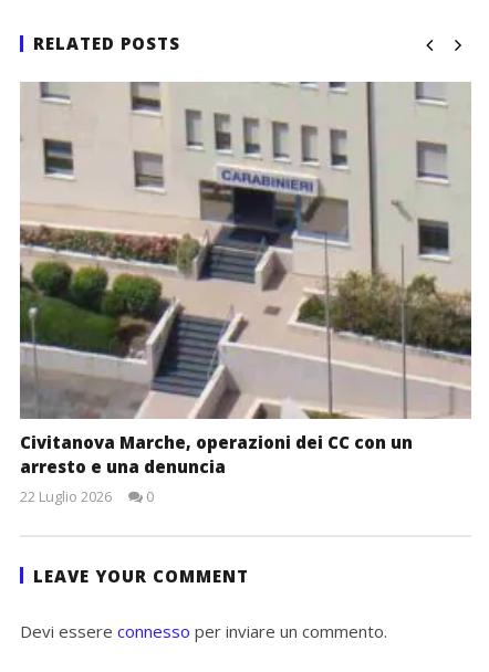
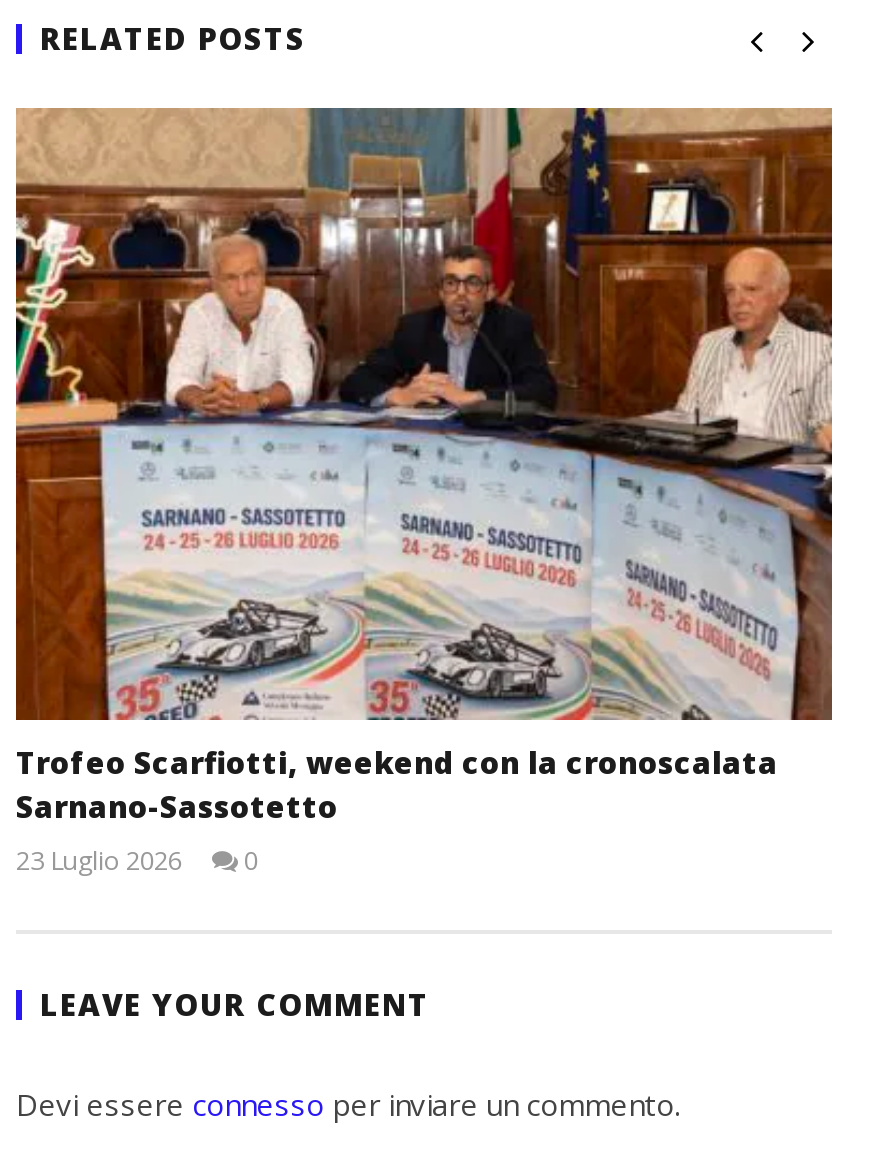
[19,81,472,506] [image] | Civitanova Marche, operazioni dei CC con un | arresto e una denuncia | 22 Luglio 2026 -> [14,107,834,879] [image] | Trofeo Scarfiotti, weekend con la cronoscalata | Sarnano-Sassotetto | 23 Luglio 2026

